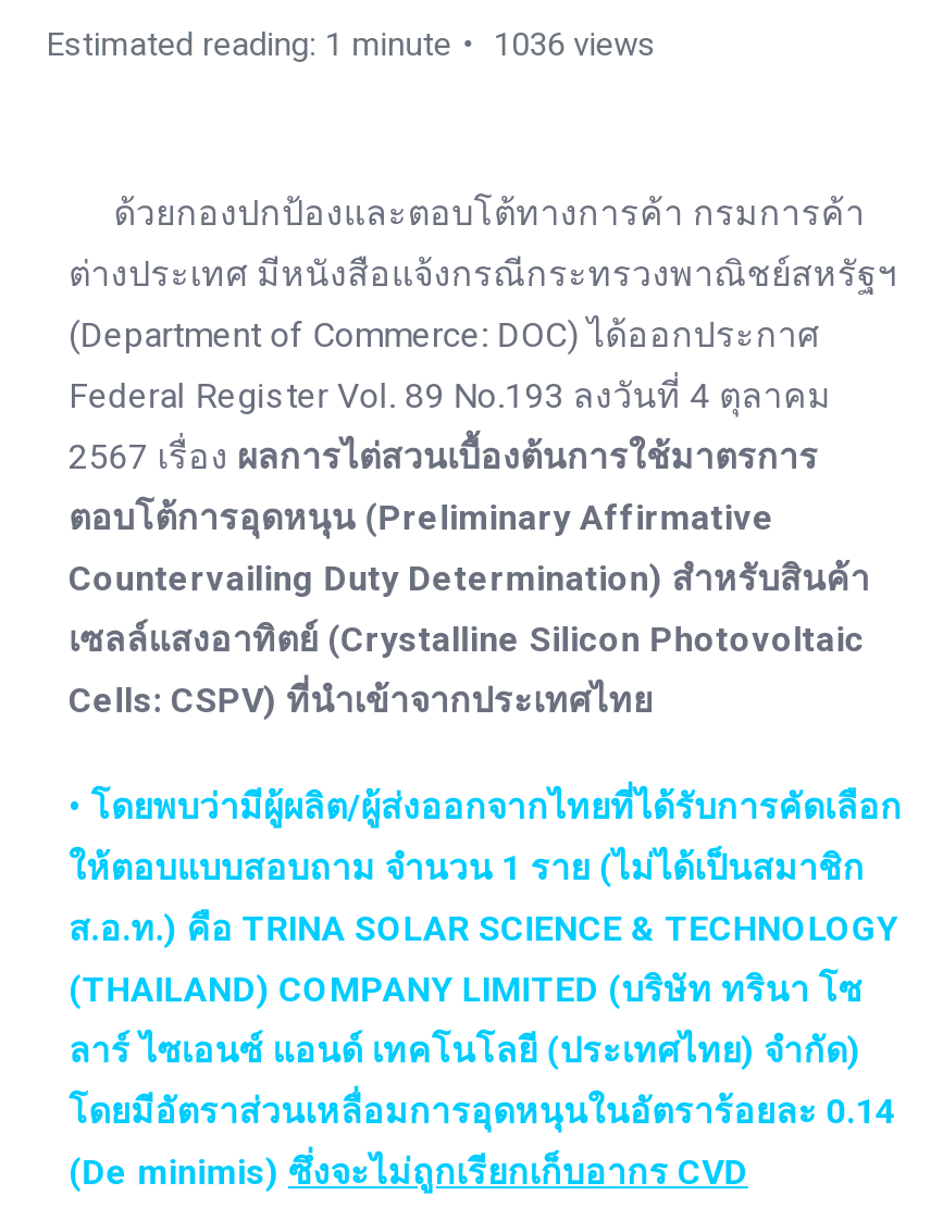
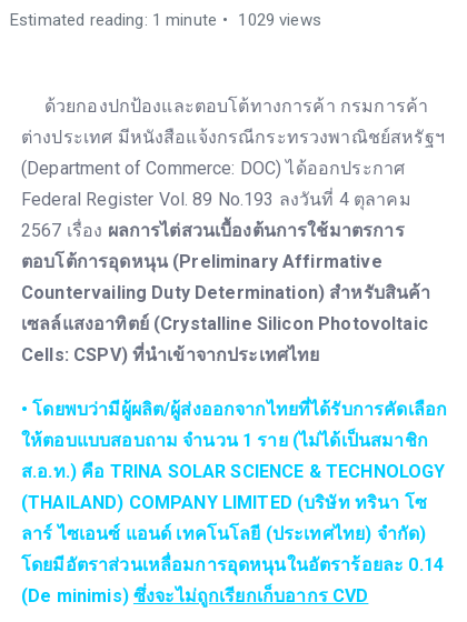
[47,25,656,64] Estimated reading: 1 minute 1036 views -> [10,10,321,30] Estimated reading: 1 minute 1029 views

